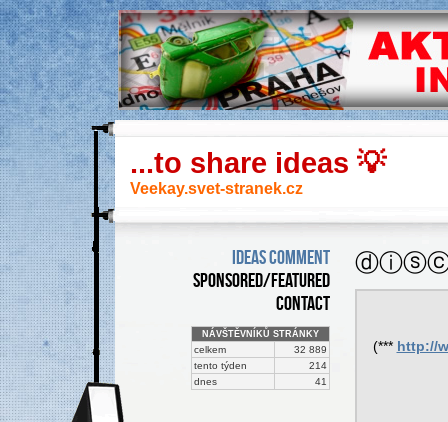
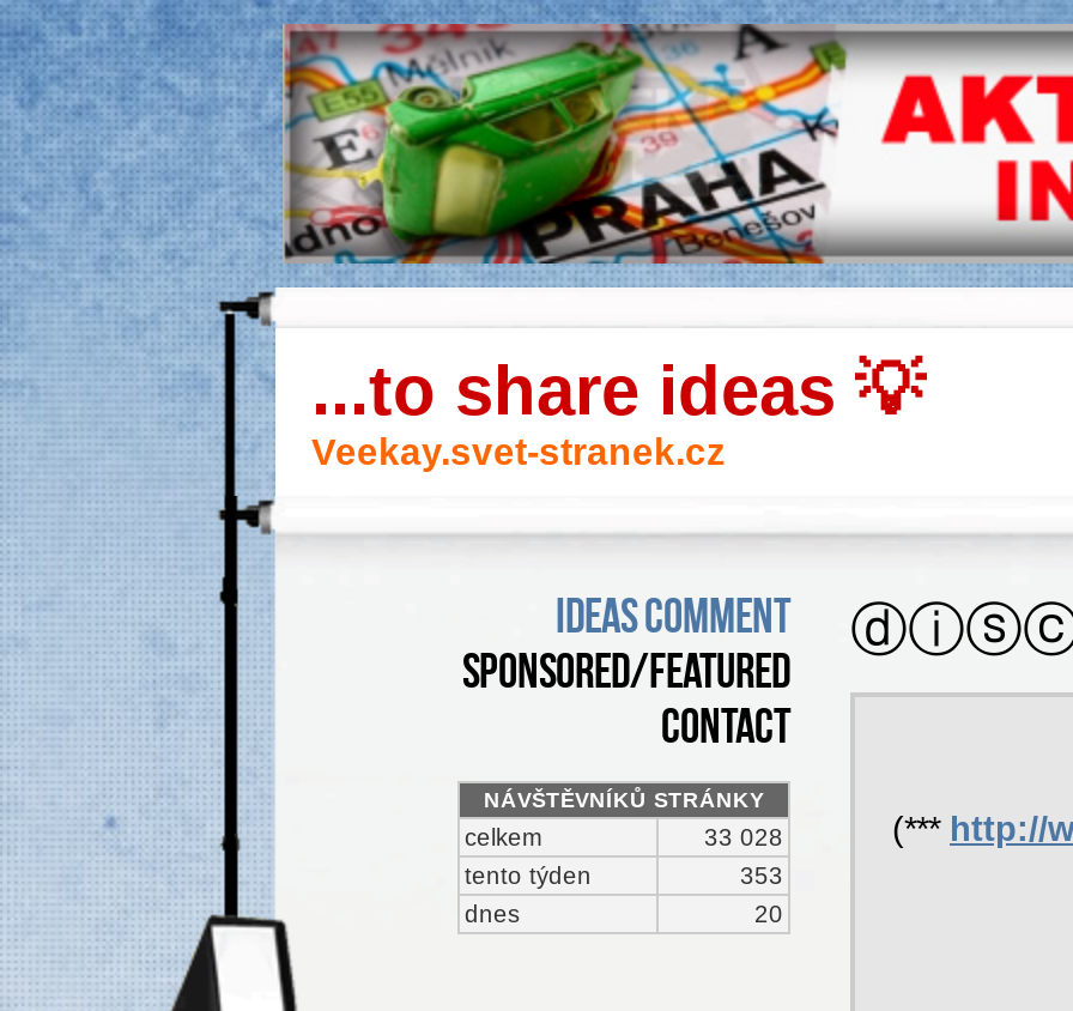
[294,344,327,355] 32 889 -> [704,824,783,850] 33 028
[309,360,327,371] 214 -> [740,862,783,889] 353
[315,376,327,387] 41 -> [754,901,783,927] 20

